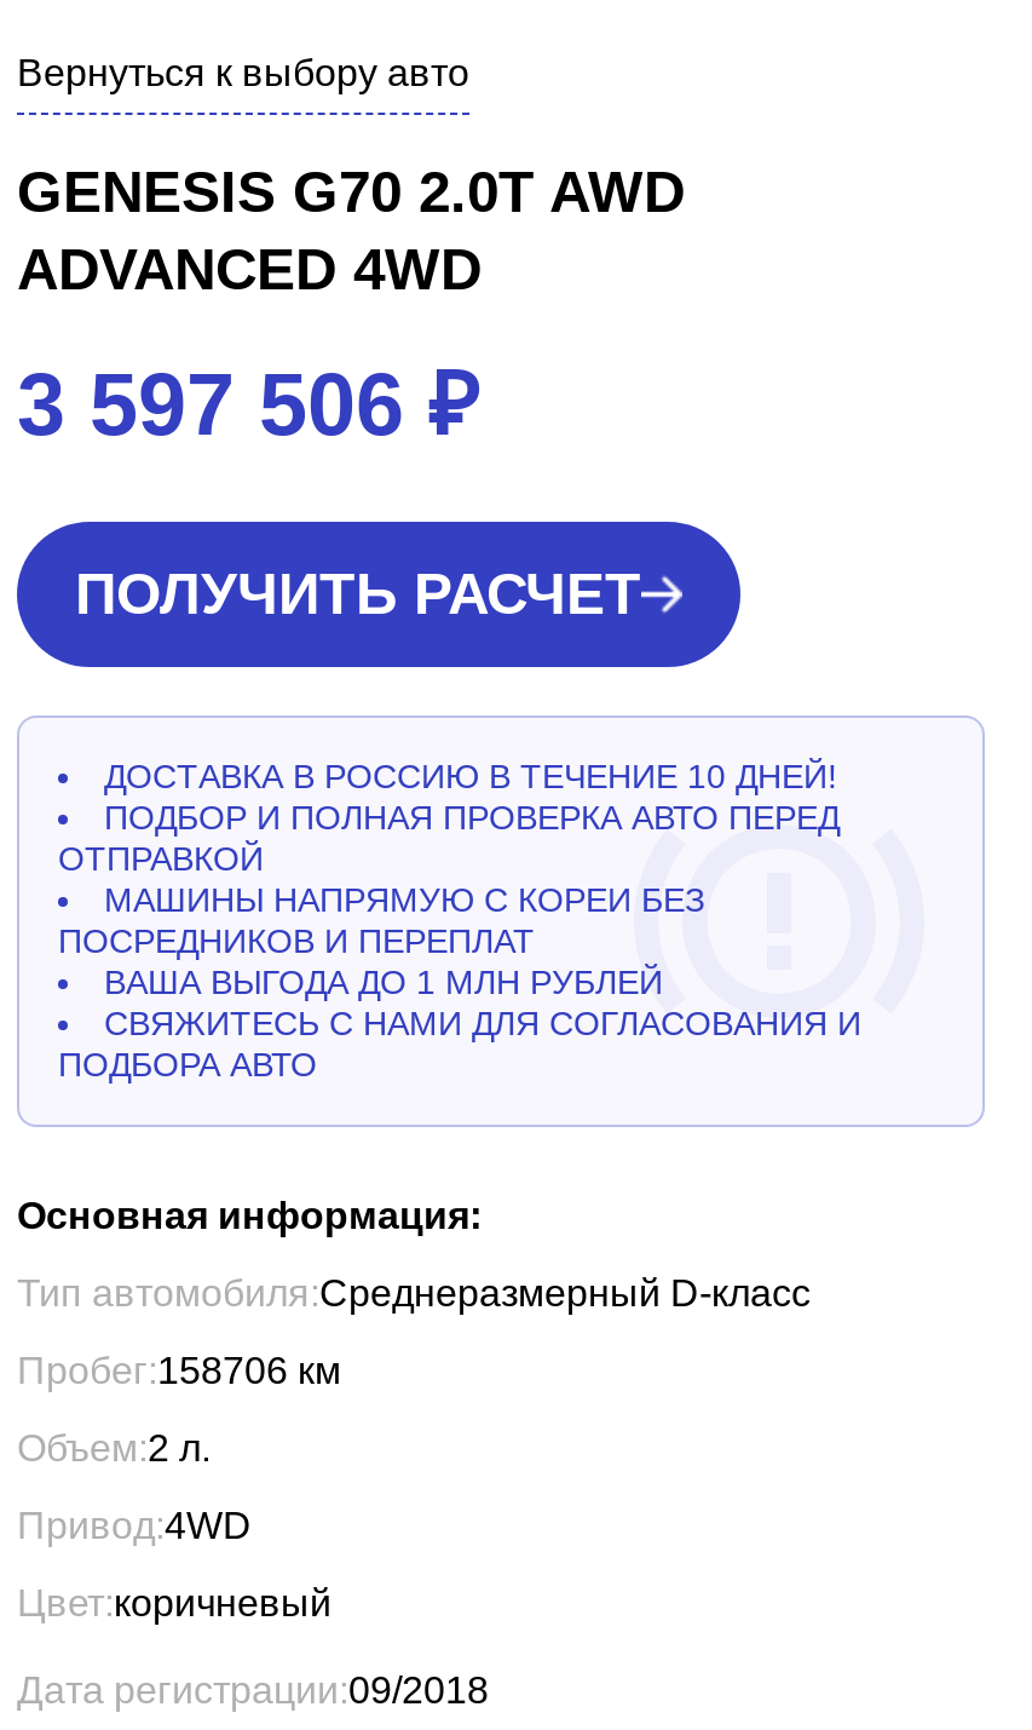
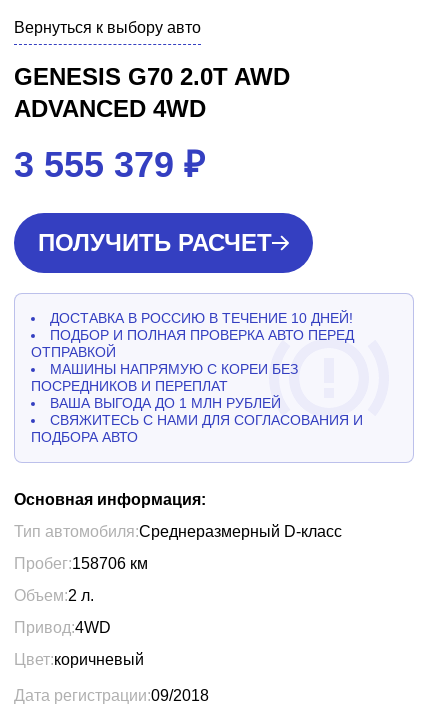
[17,355,479,454] 3 597 506 ₽ -> [14,144,205,185] 3 555 379 ₽

